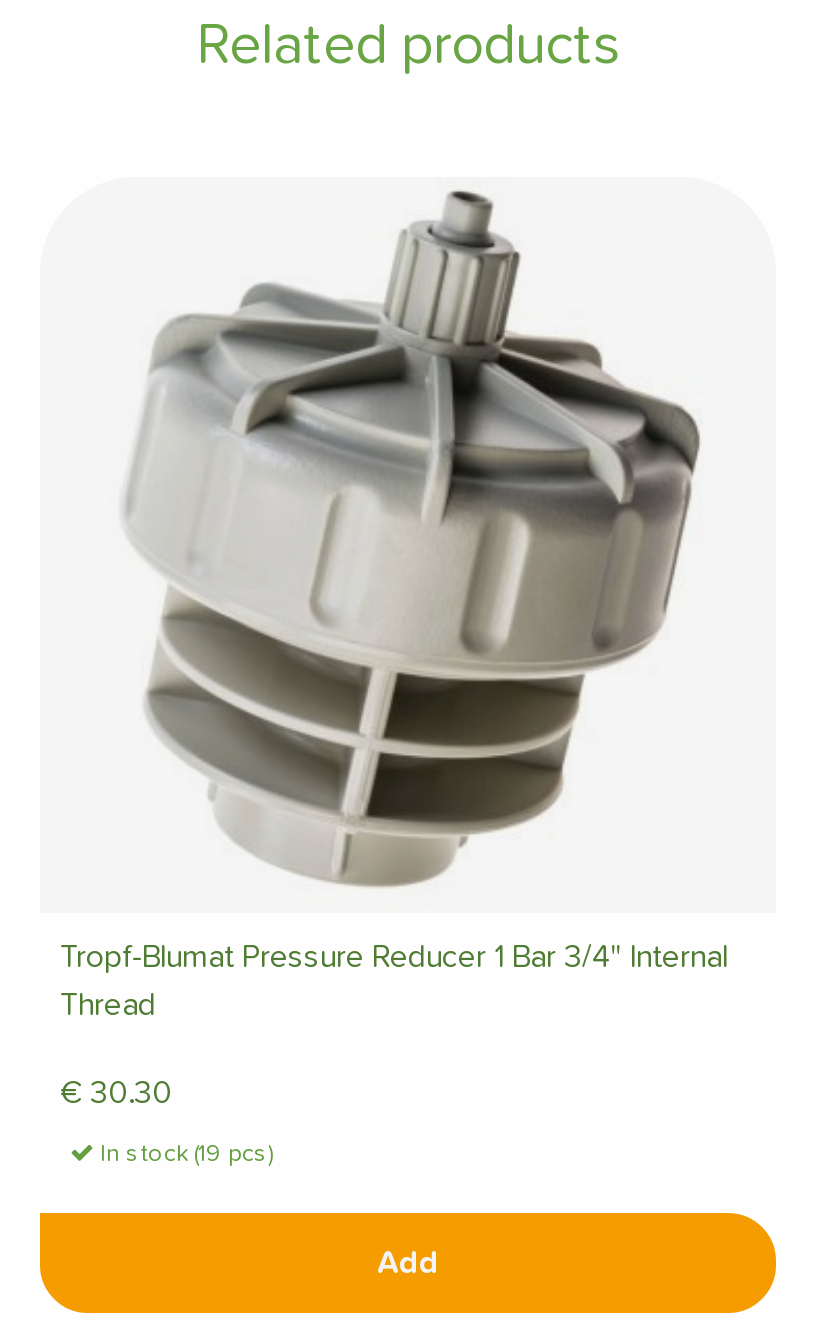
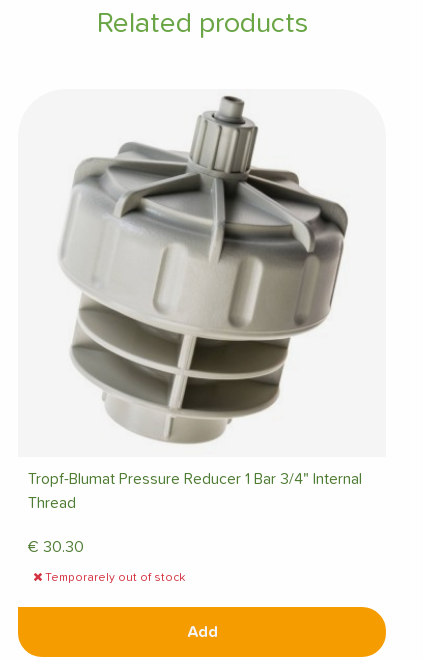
[94,1143,272,1167] In stock (19 pcs) -> [42,572,185,584] Temporarely out of stock

